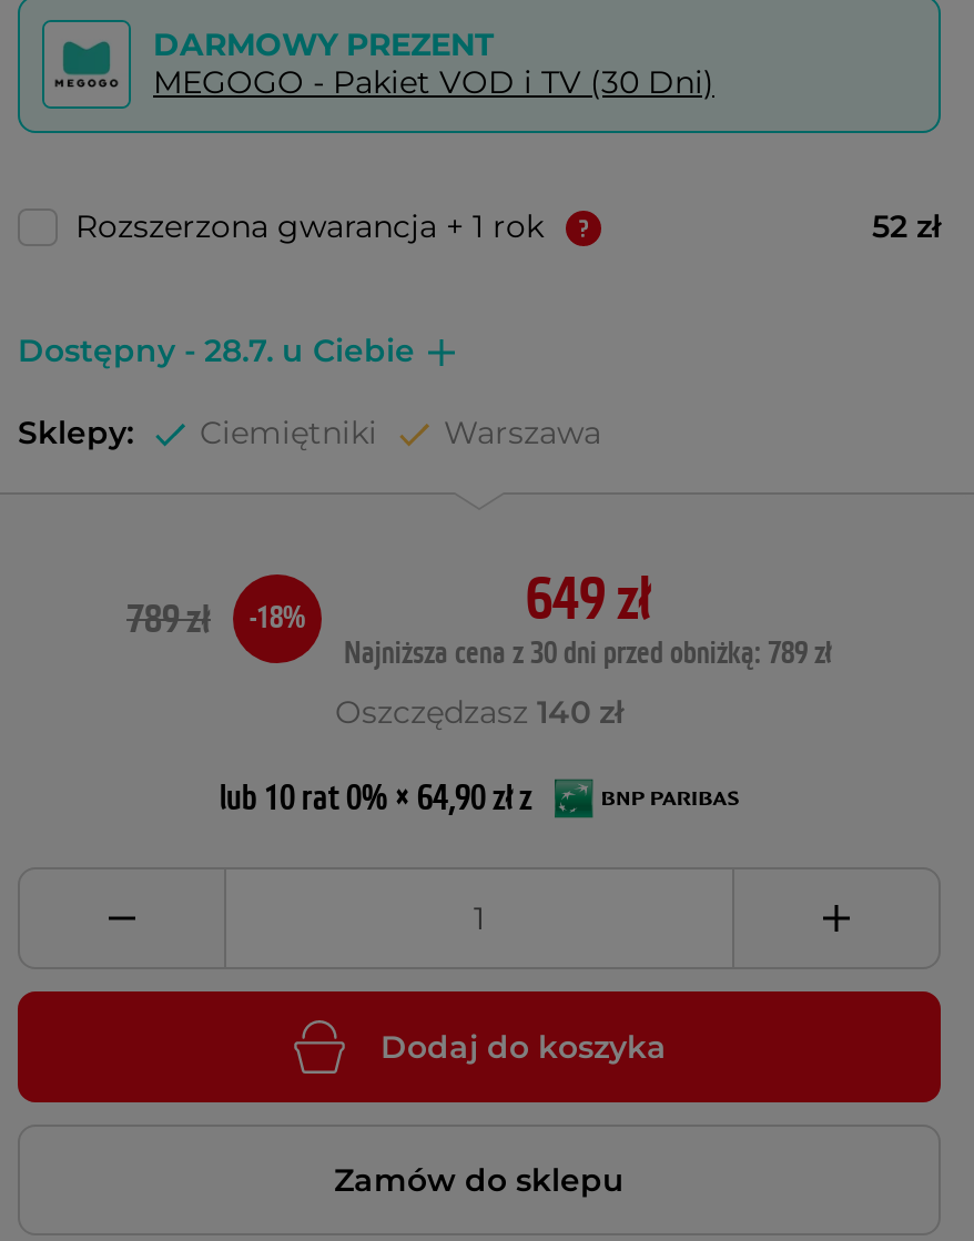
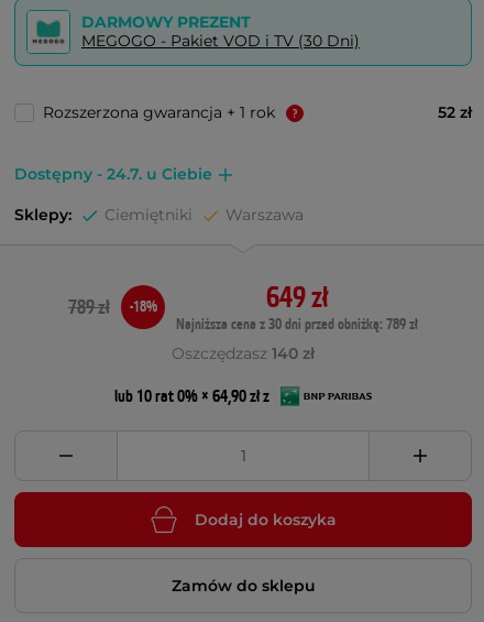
[18,330,415,370] Dostępny - 28.7. u Ciebie -> [14,164,212,184] Dostępny - 24.7. u Ciebie

